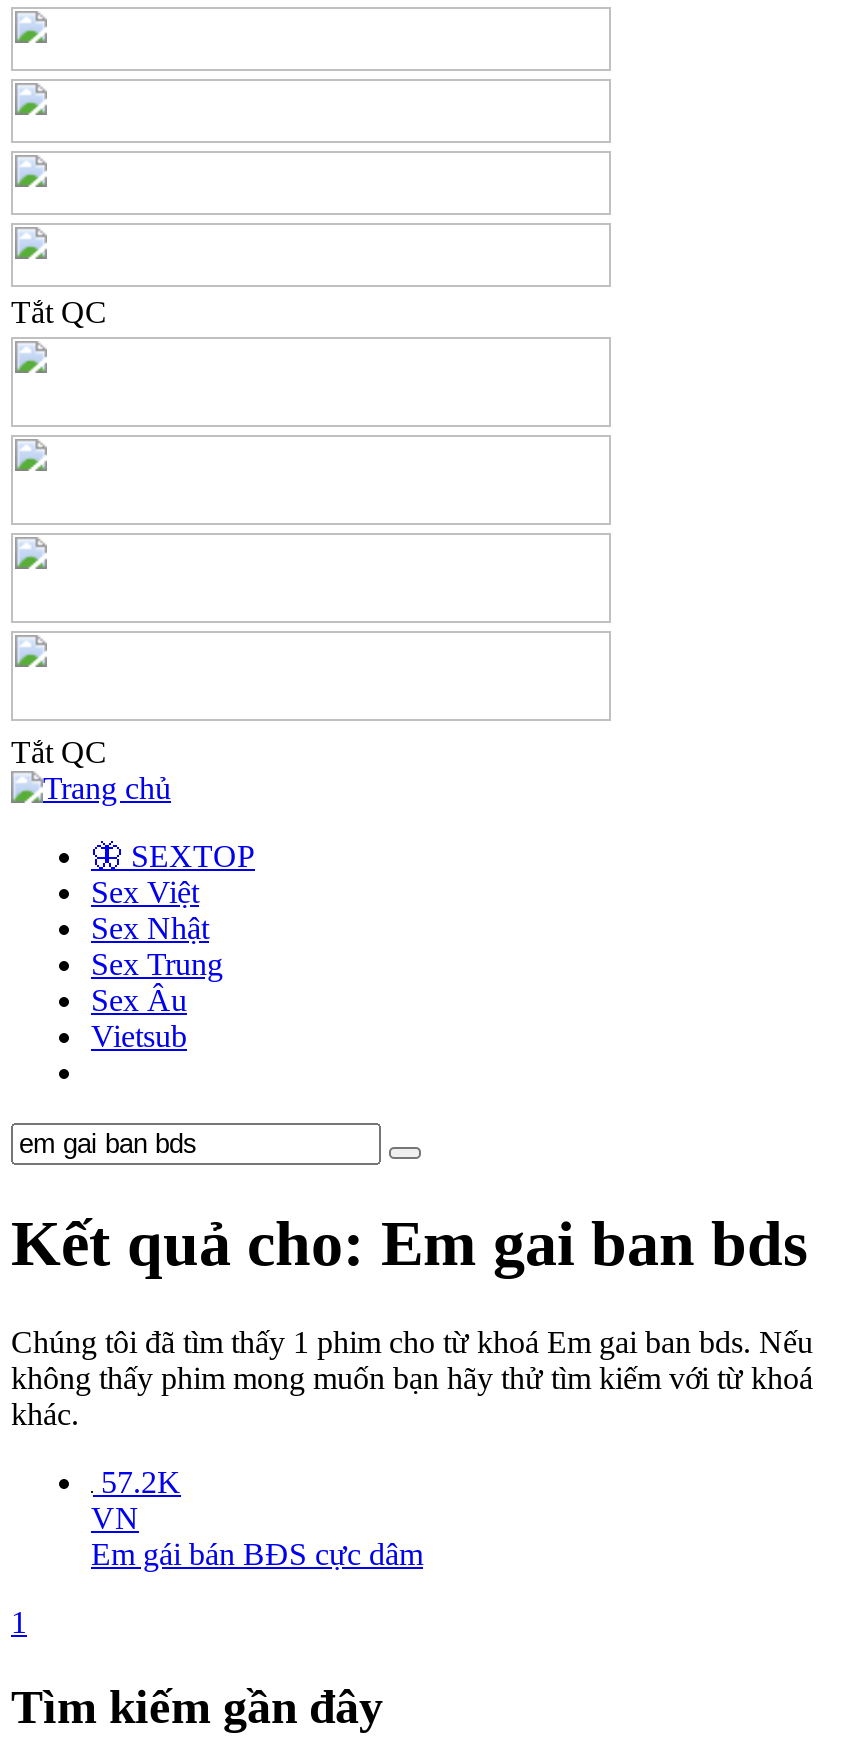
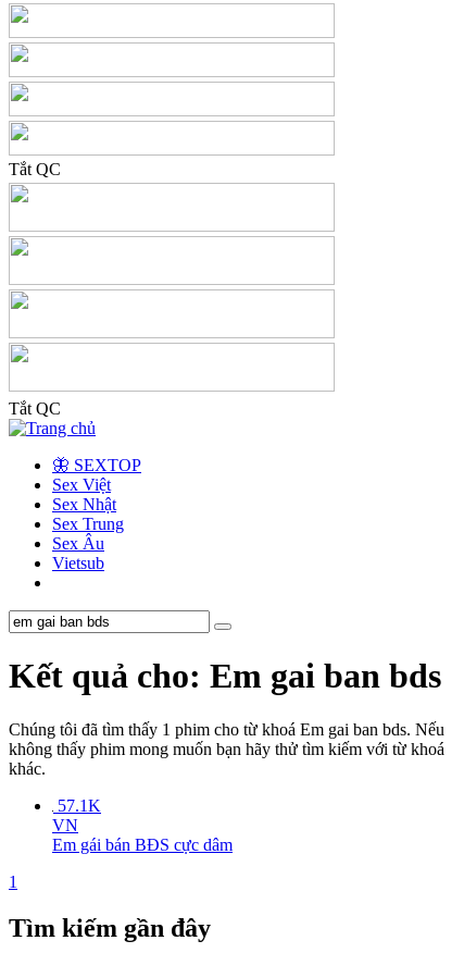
[101,1465,181,1499] 57.2K -> [58,796,101,815] 57.1K

